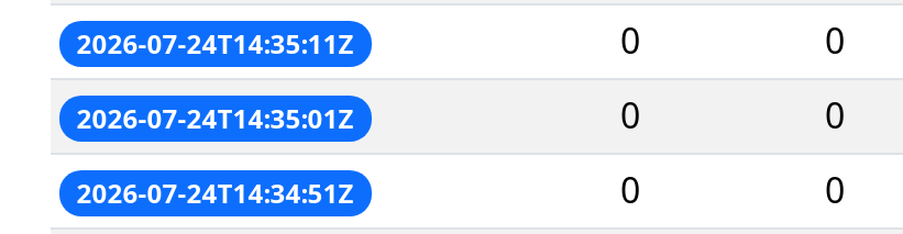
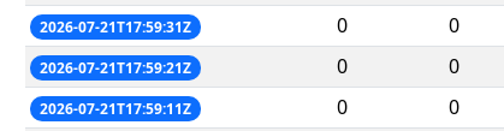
[77,24,354,62] 2026-07-24T14:35:11Z -> [39,16,191,37] 2026-07-21T17:59:31Z
[77,99,354,136] 2026-07-24T14:35:01Z -> [39,57,191,78] 2026-07-21T17:59:21Z
[77,174,354,211] 2026-07-24T14:34:51Z -> [39,98,191,119] 2026-07-21T17:59:11Z

